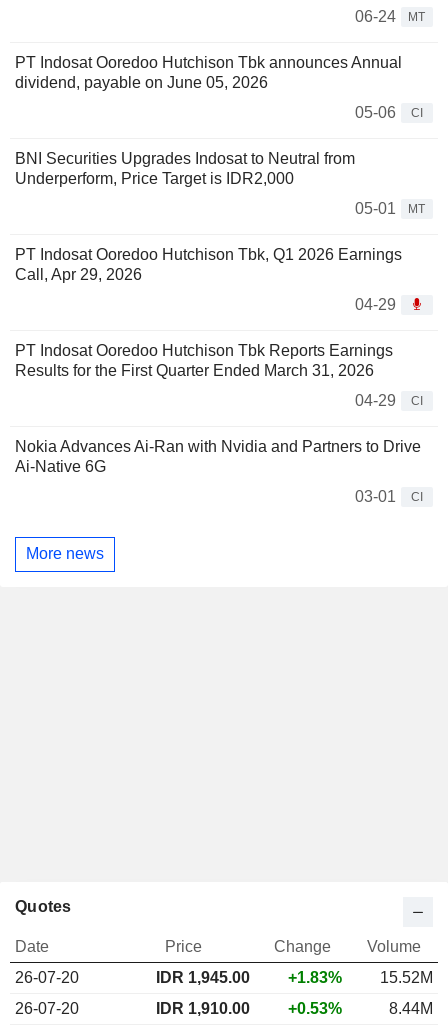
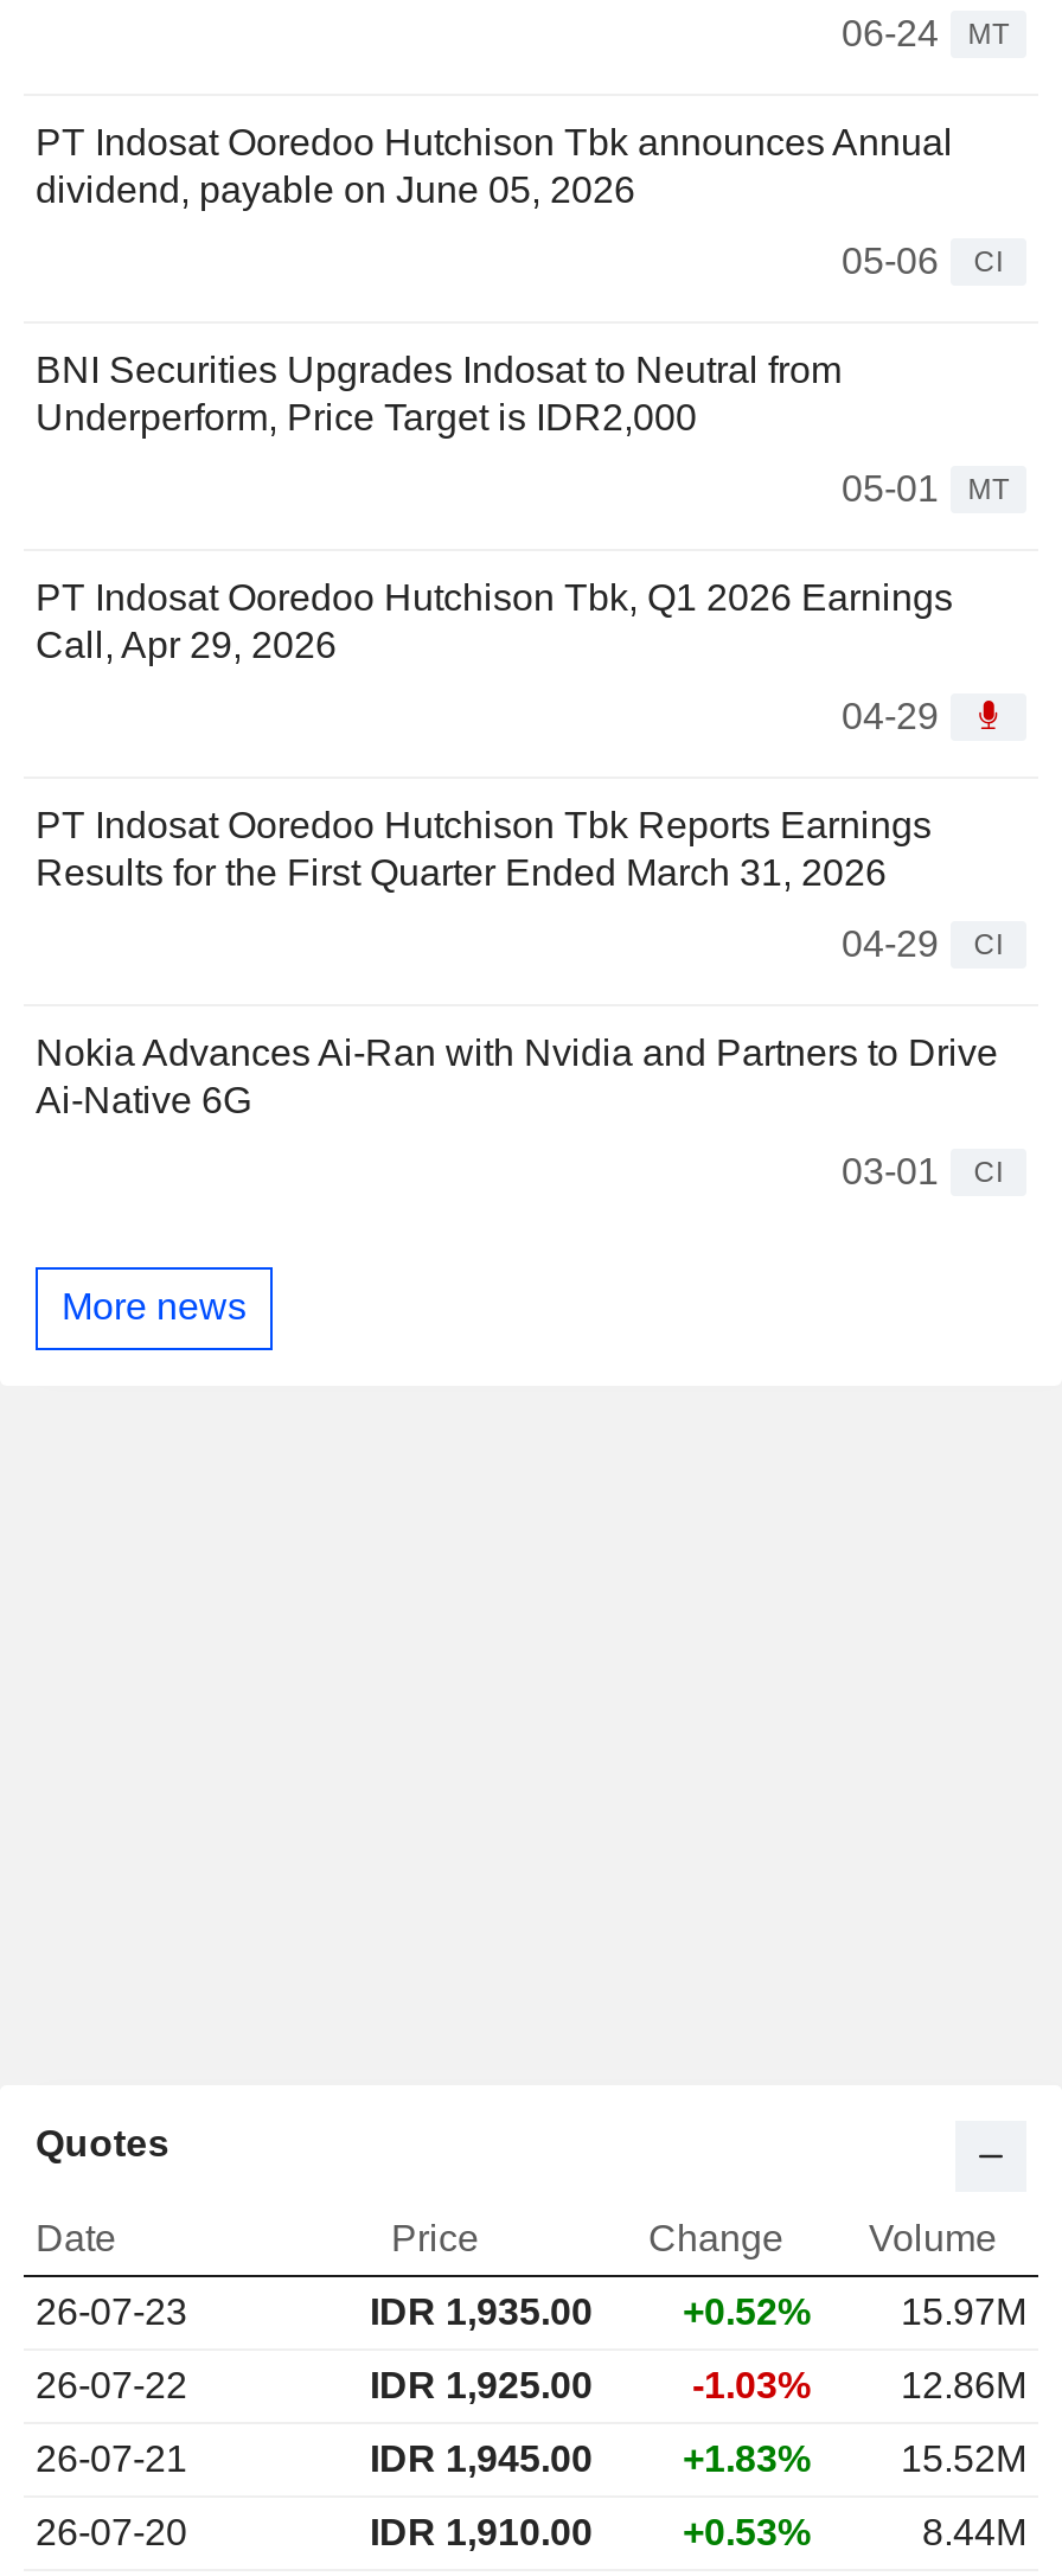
[15,969,79,986] 26-07-20 -> [36,2291,1026,2478] 26-07-23 | IDR 1,935.00 | +0.52% | 15.97M | 26-07-22 | IDR 1,925.00 | -1.03% | 12.86M | 26-07-21

